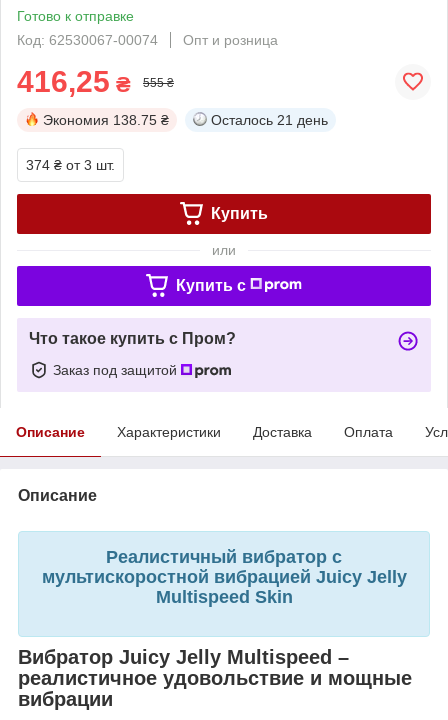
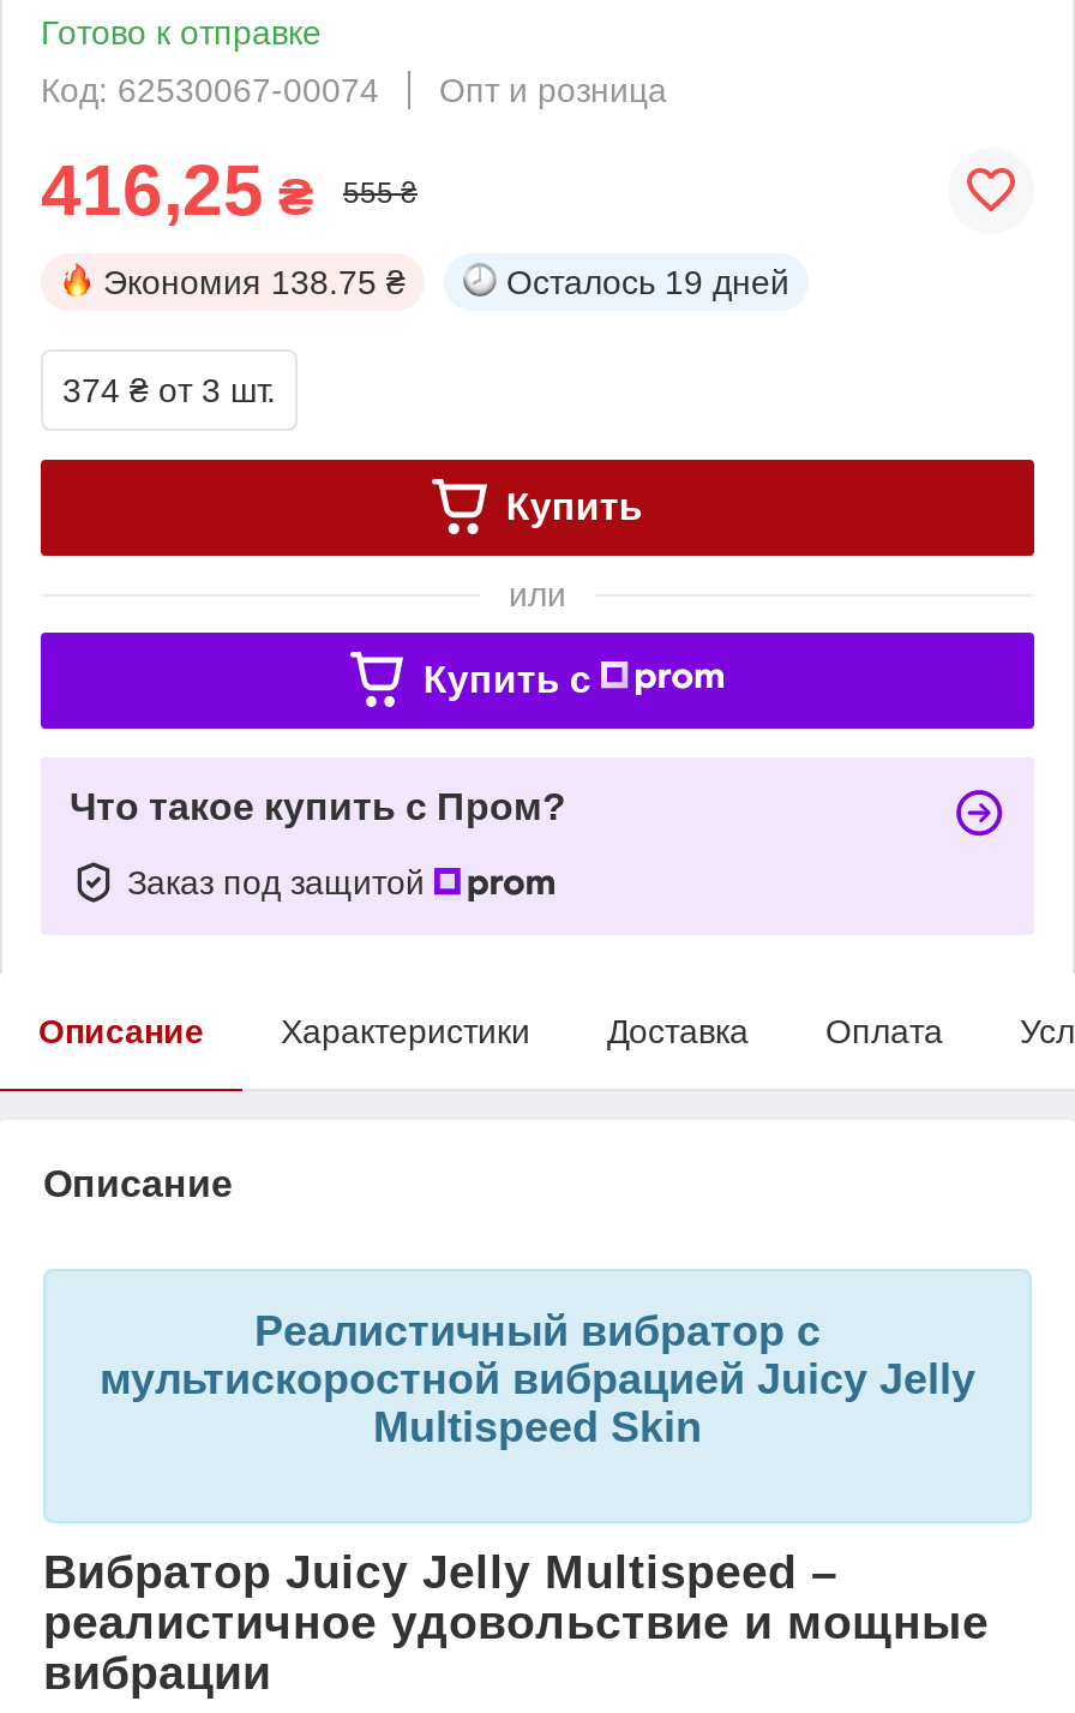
[211,112,328,128] Осталось 21 день -> [506,262,789,301] Осталось 19 дней

